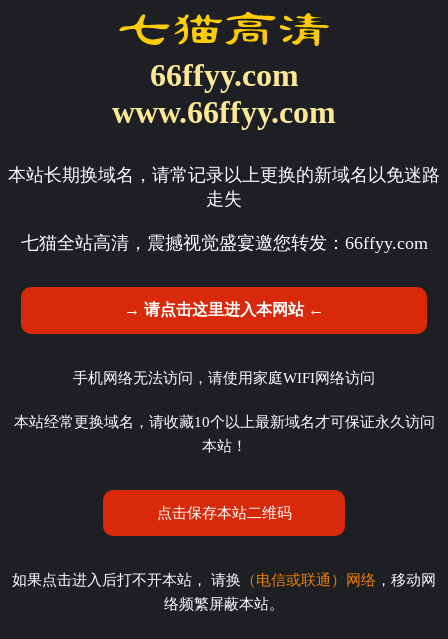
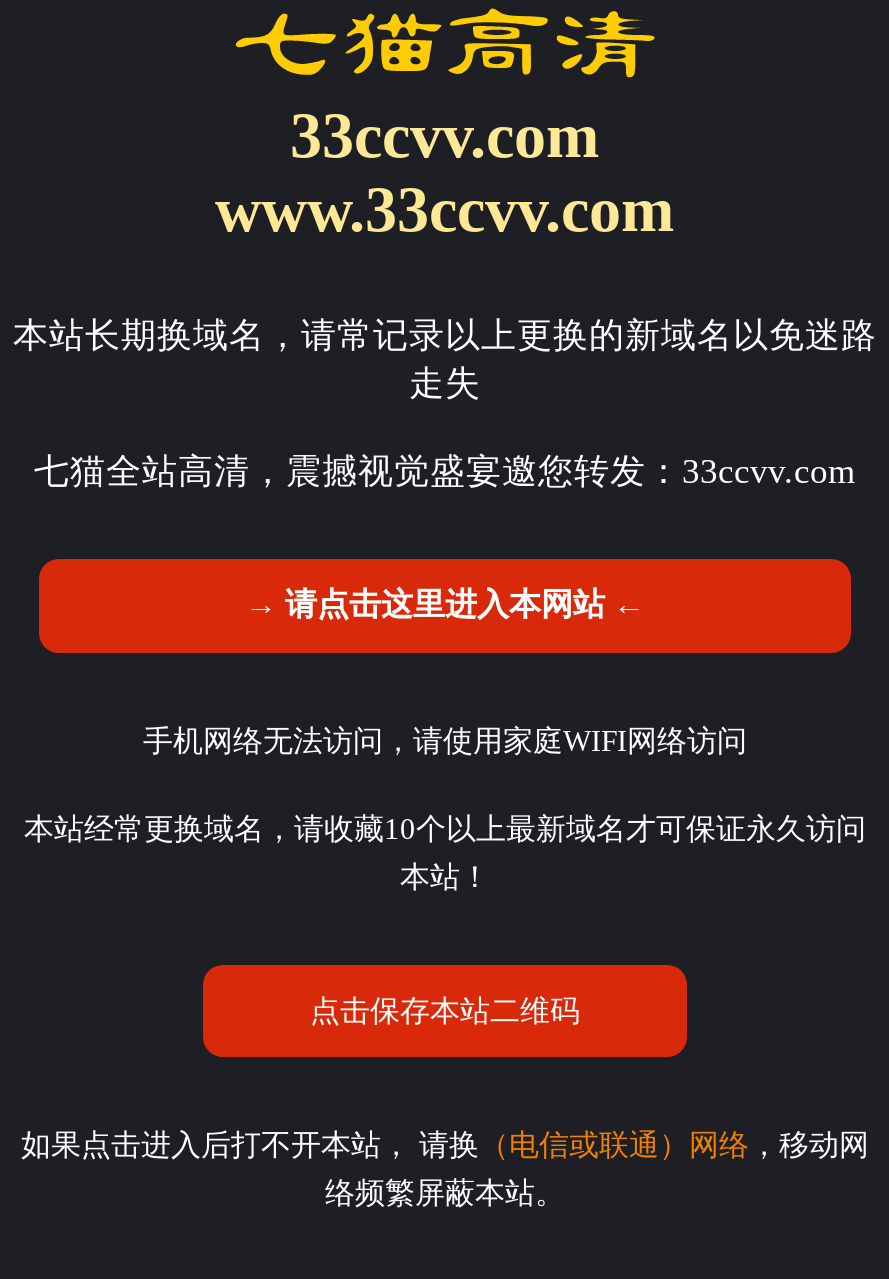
[112,57,336,130] 66ffyy.com | www.66ffyy.com -> [215,100,675,246] 33ccvv.com | www.33ccvv.com
[20,233,427,253] 七猫全站高清，震撼视觉盛宴邀您转发：66ffyy.com -> [34,452,856,492] 七猫全站高清，震撼视觉盛宴邀您转发：33ccvv.com

